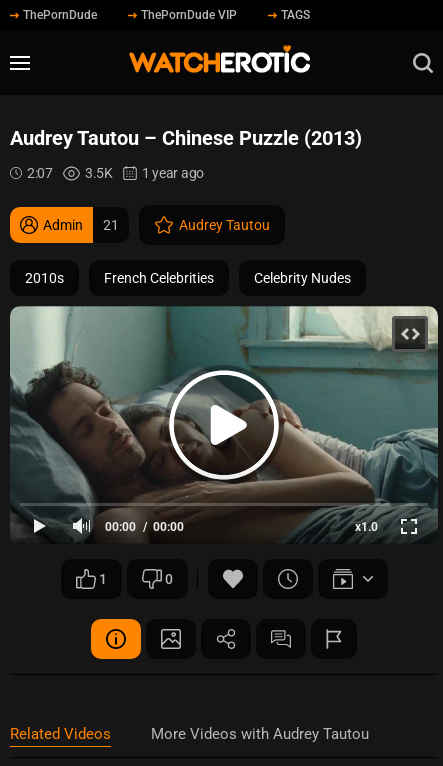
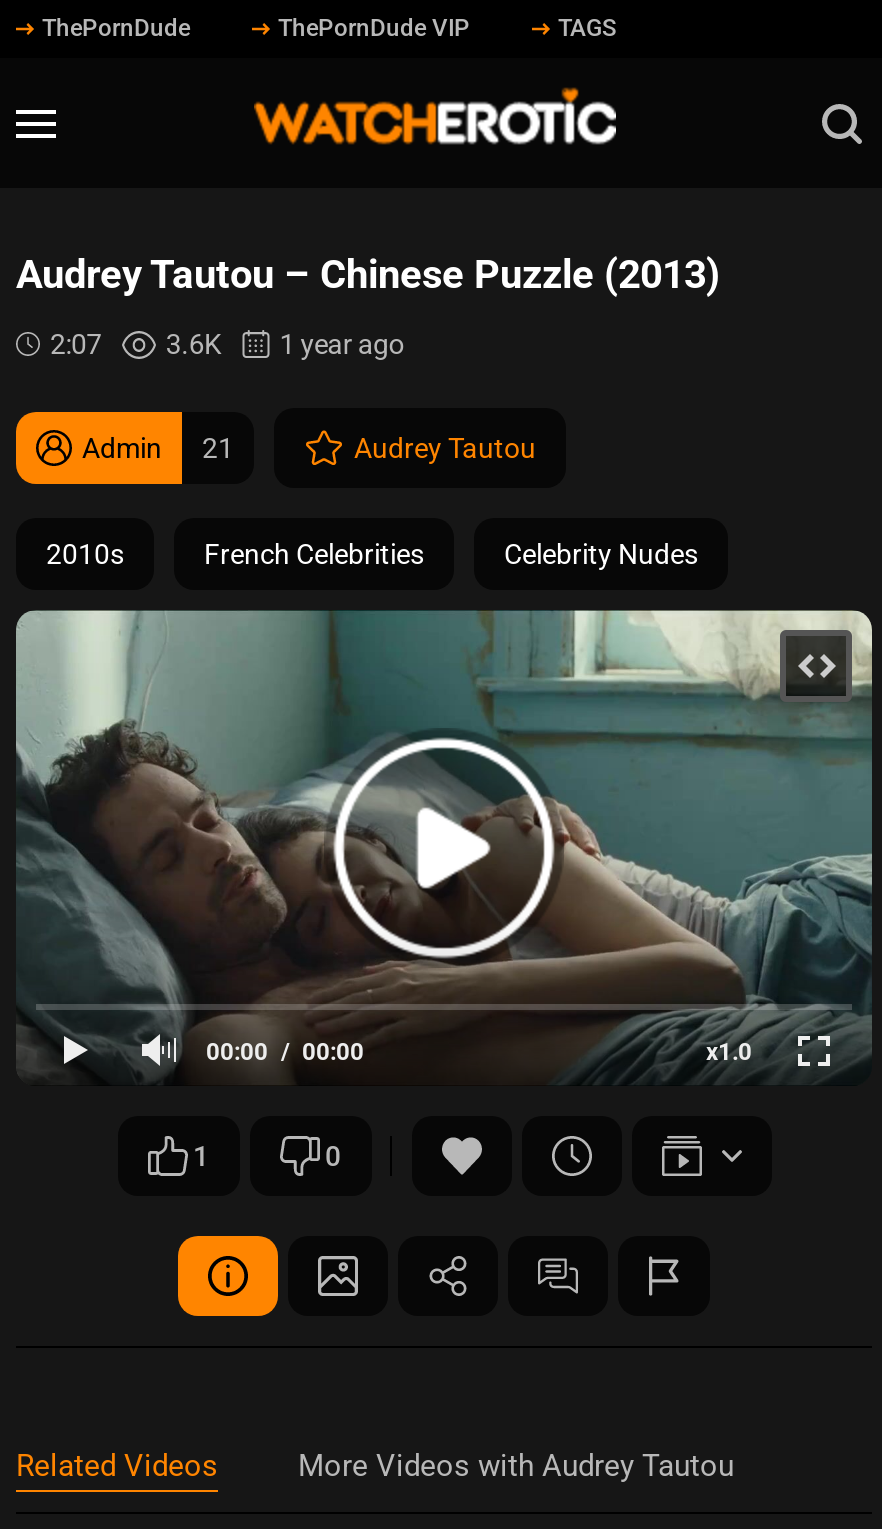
[85,165,204,181] 3.5K 1 year ago -> [166,328,404,360] 3.6K 1 year ago

